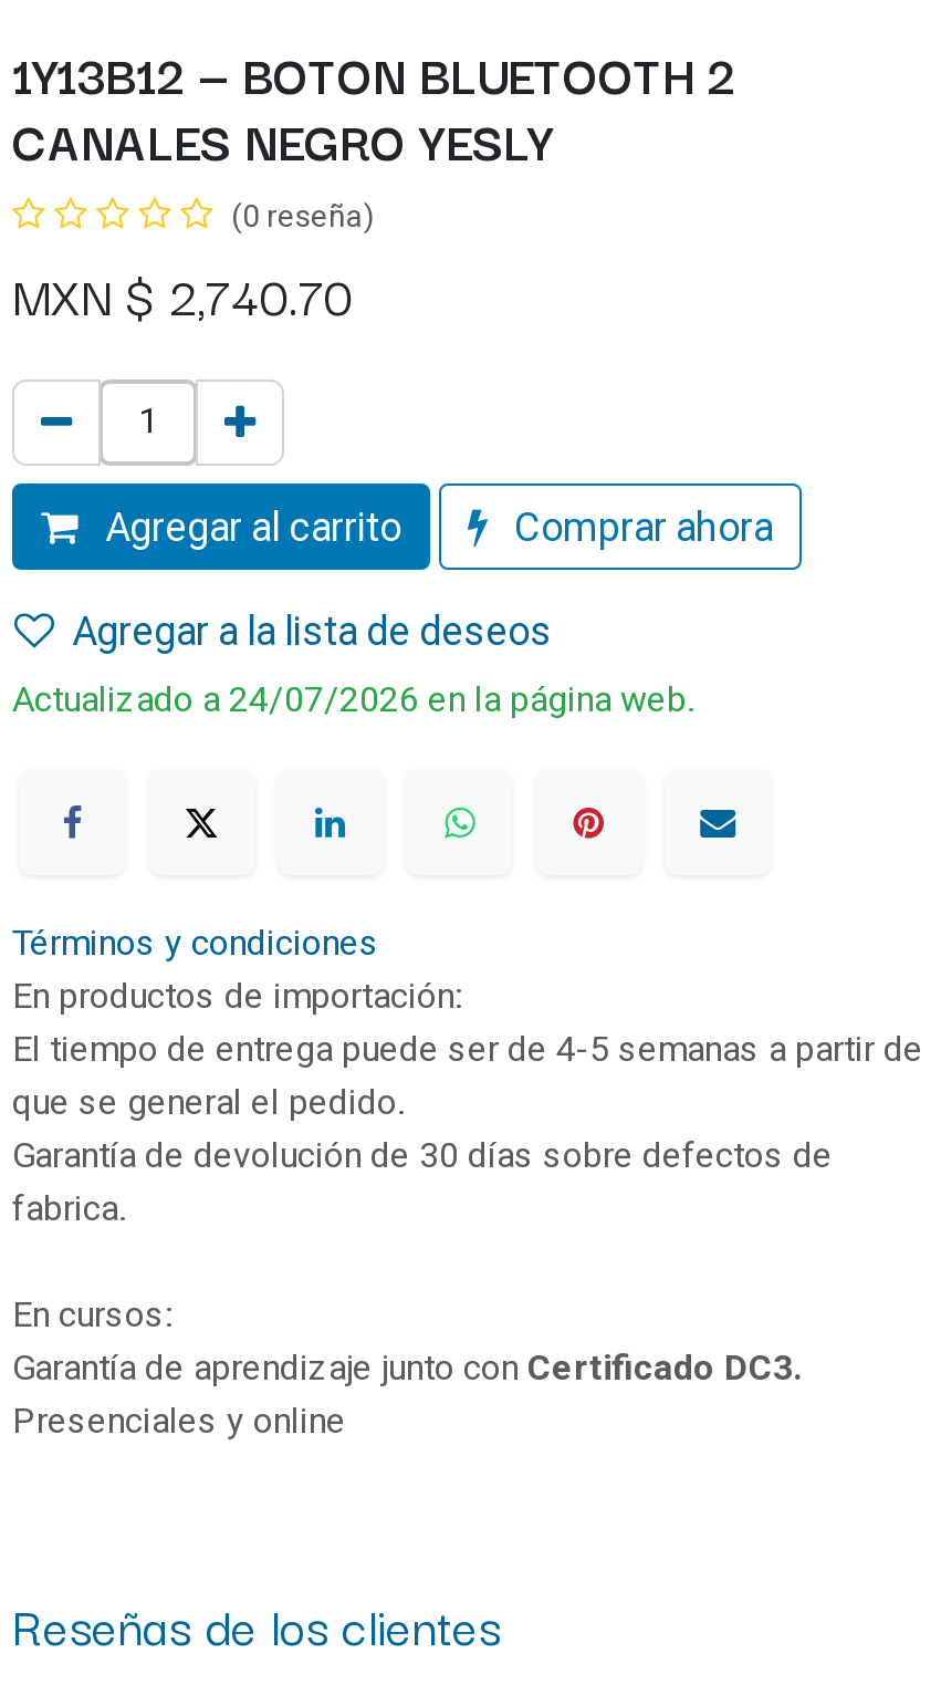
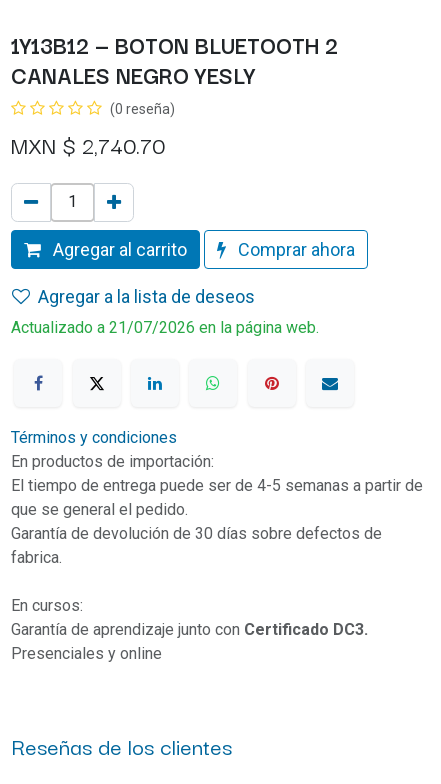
[12,678,693,720] Actualizado a 24/07/2026 en la página web. -> [11,318,319,337] Actualizado a 21/07/2026 en la página web.

